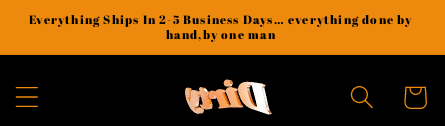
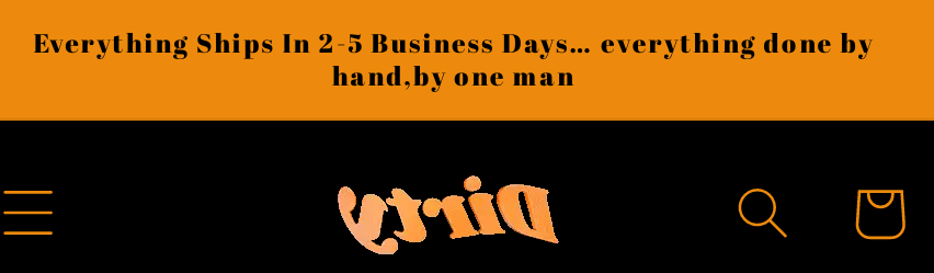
[168,79,272,116] [image] -> [335,175,563,257] [image]

